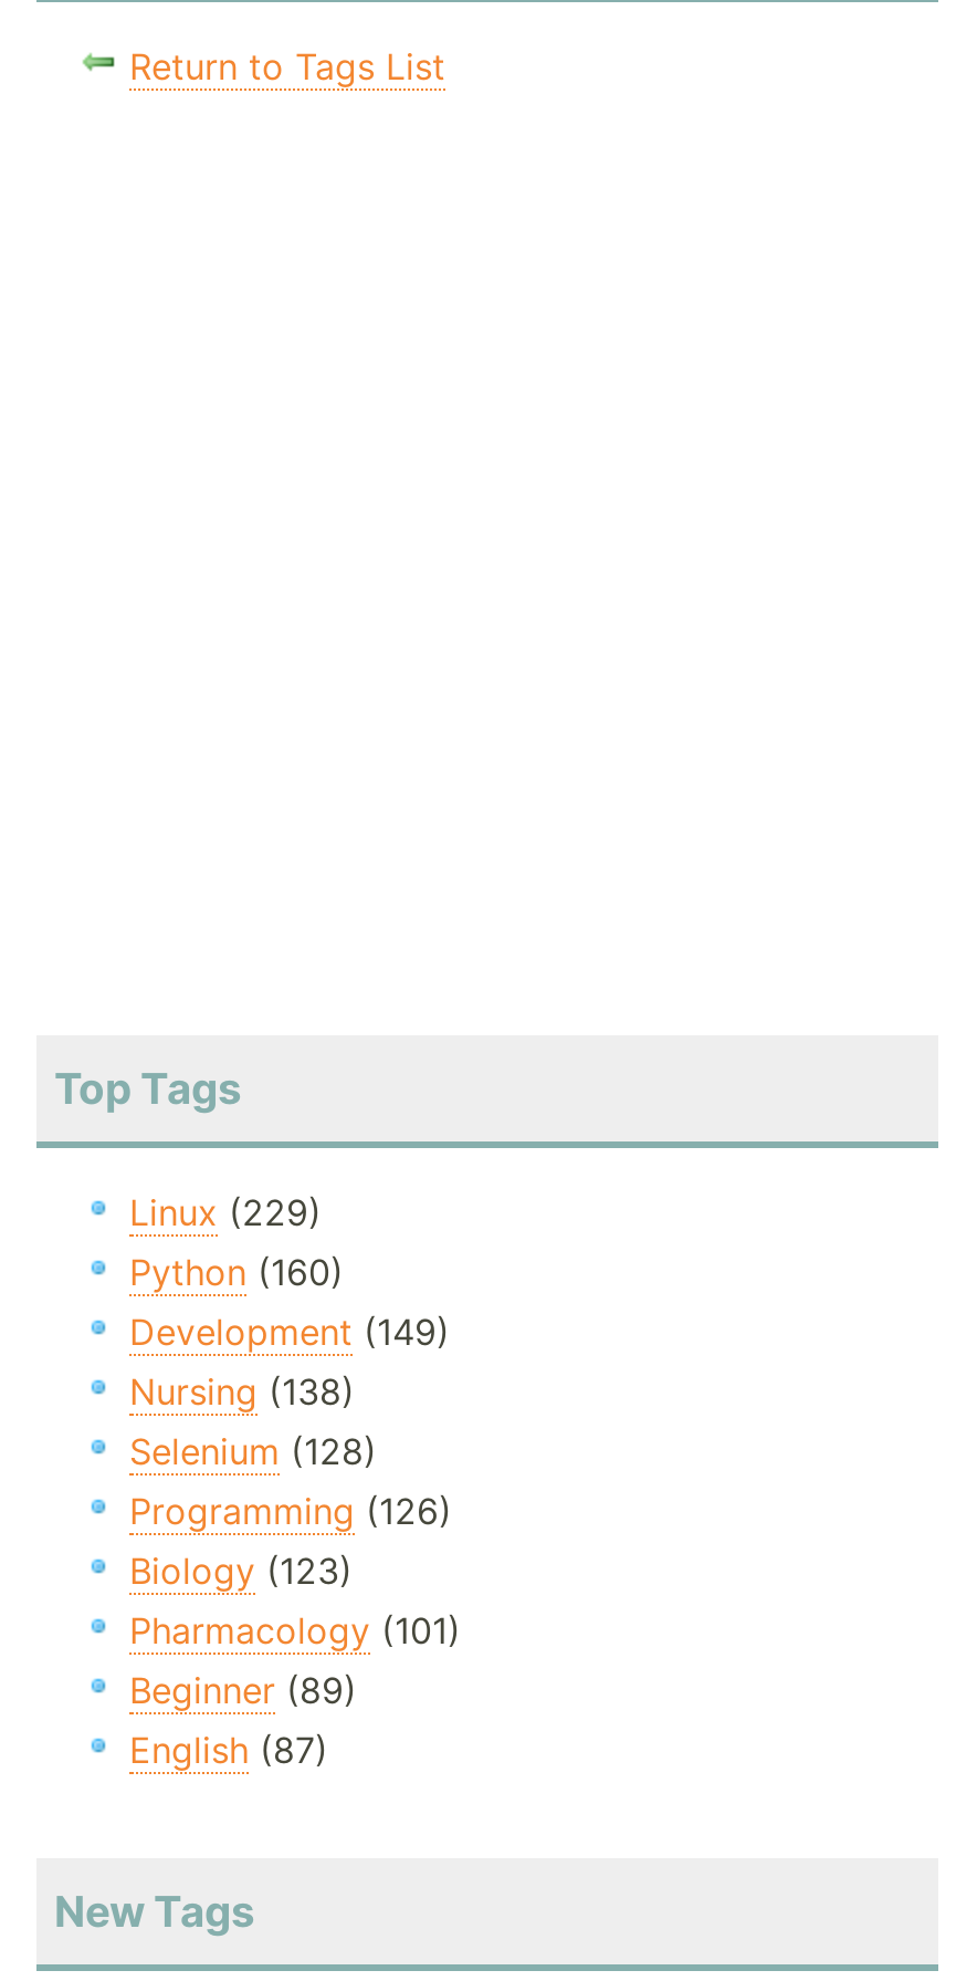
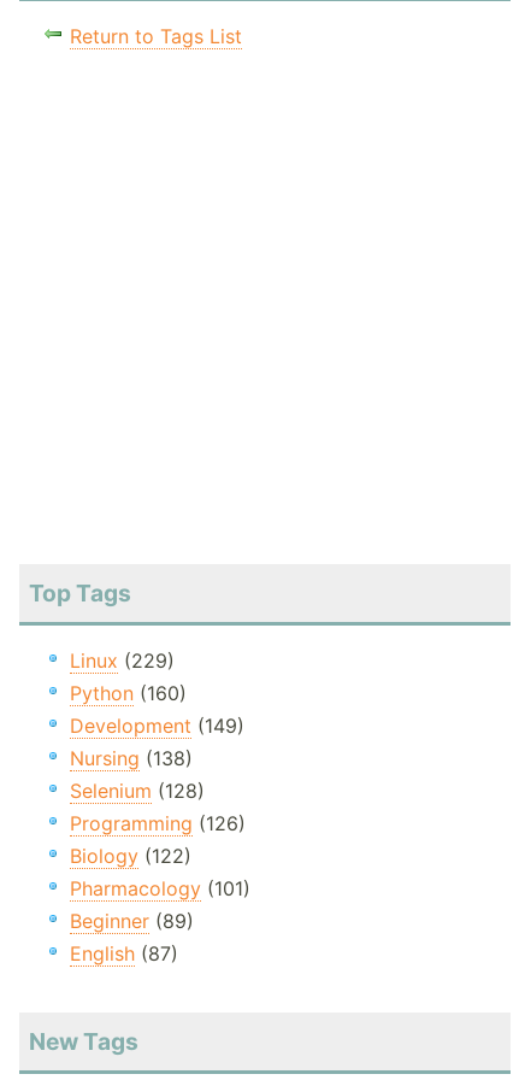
[129,1549,353,1593] Biology (123) -> [70,844,191,868] Biology (122)

